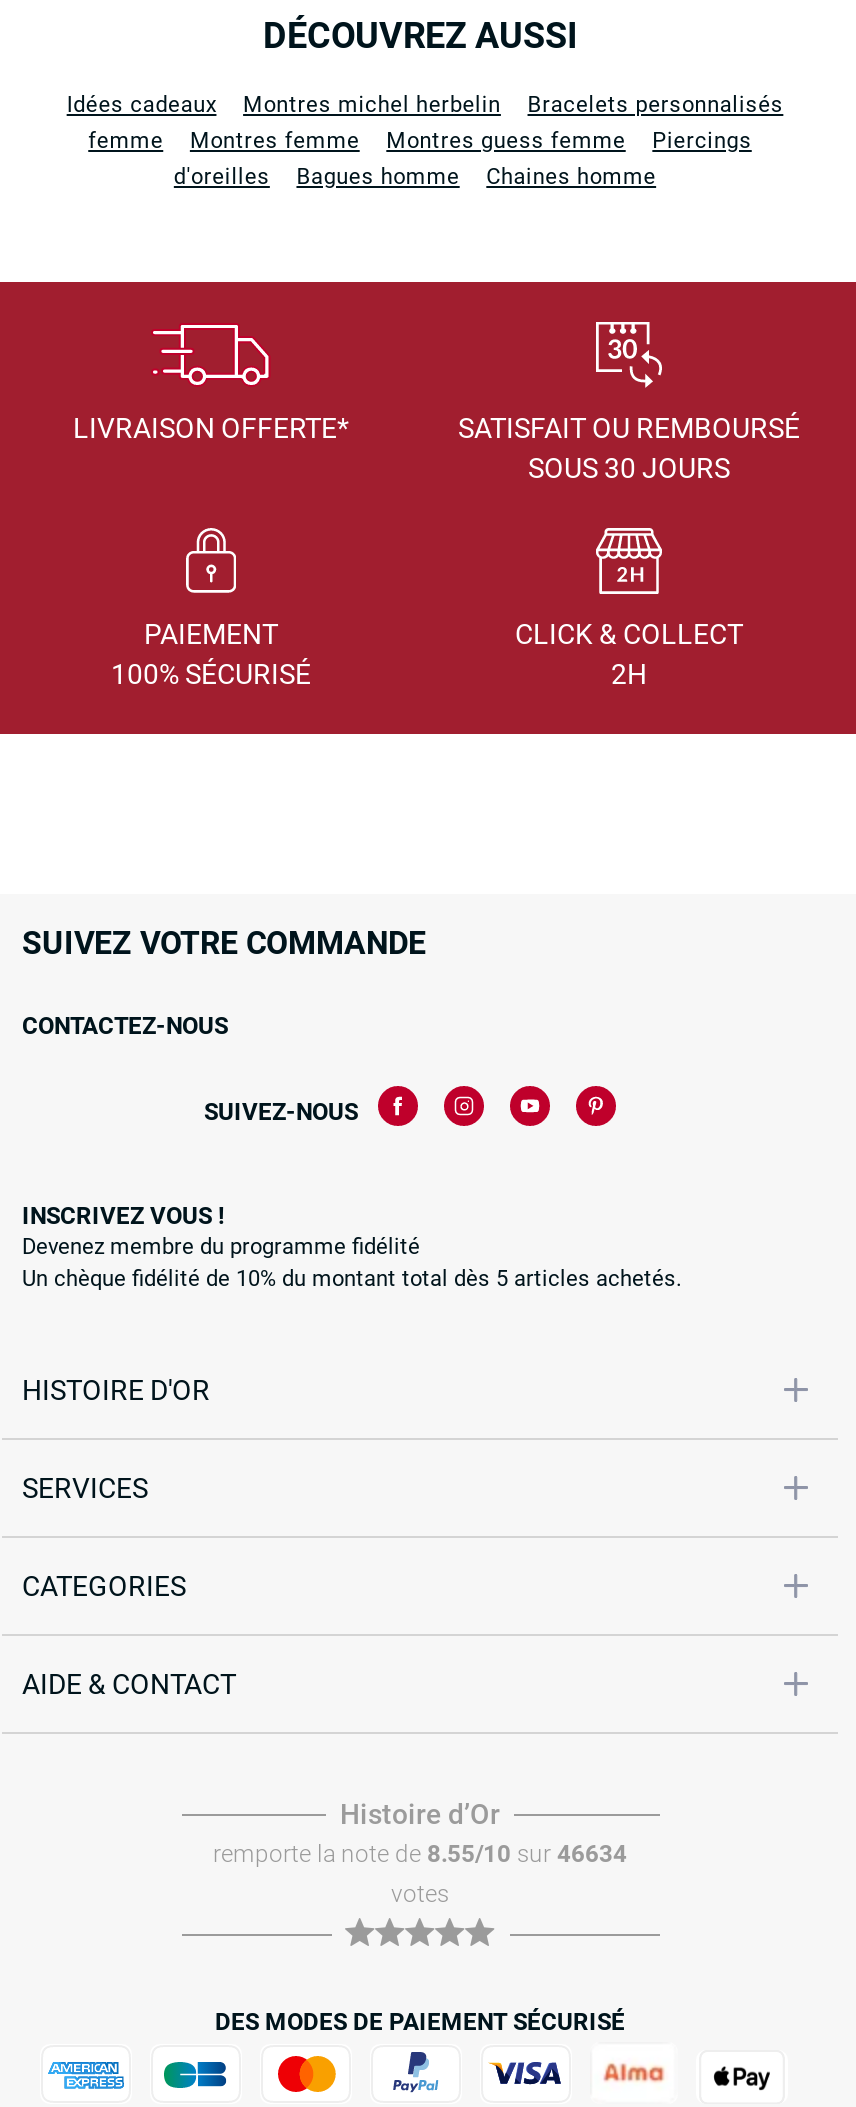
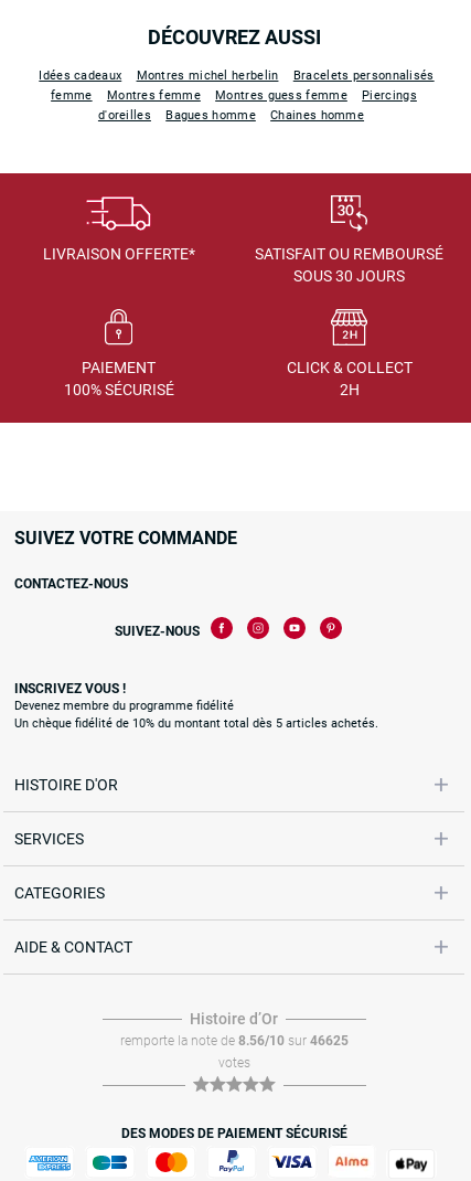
[213,1840,627,1868] remporte la note de 8.55/10 sur 46634 -> [120,1033,348,1049] remporte la note de 8.56/10 sur 46625

